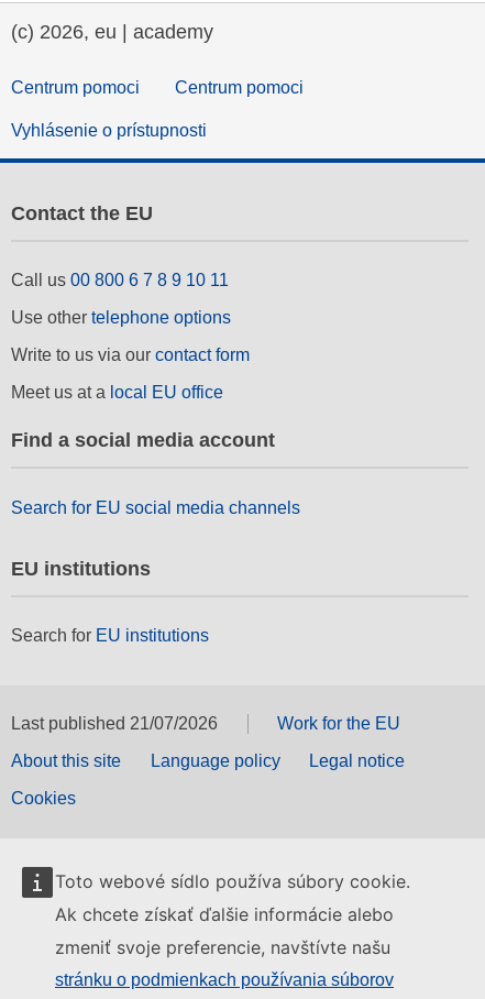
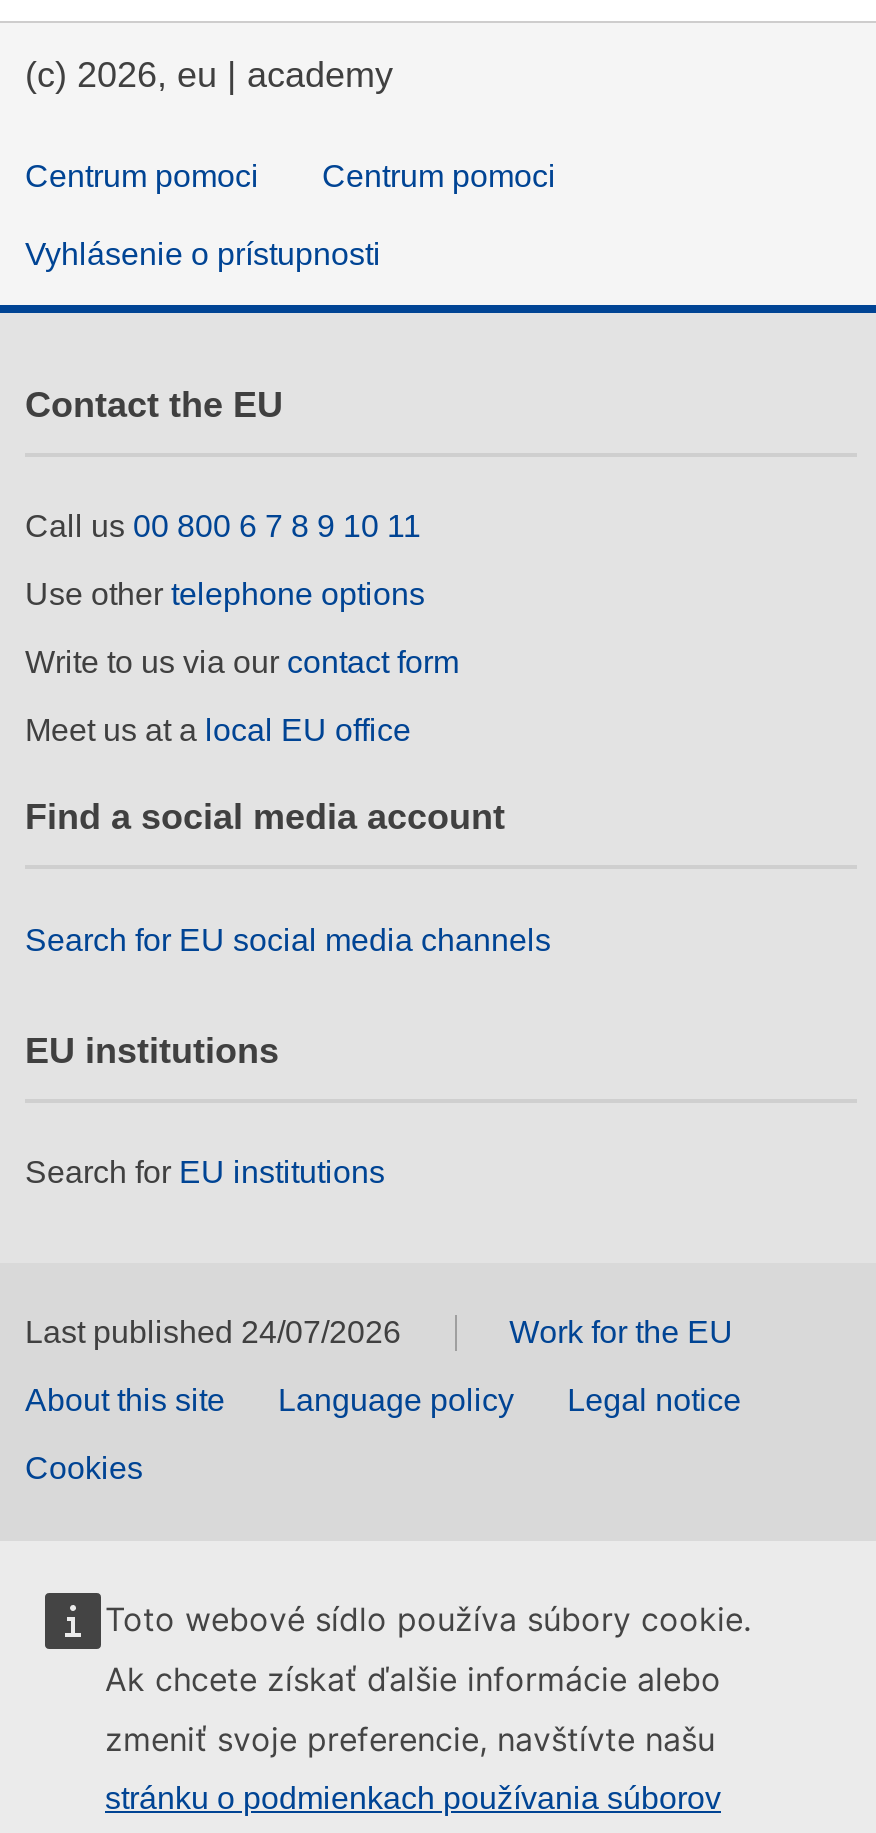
[11,715,218,733] Last published 21/07/2026 -> [25,1316,401,1350] Last published 24/07/2026

